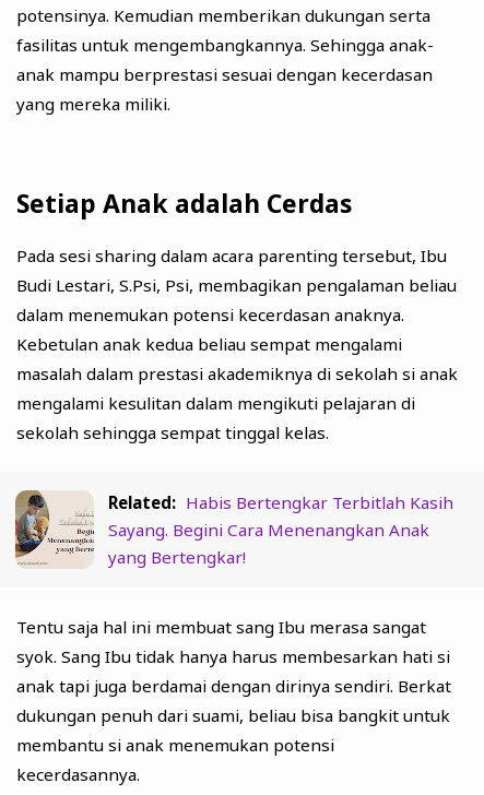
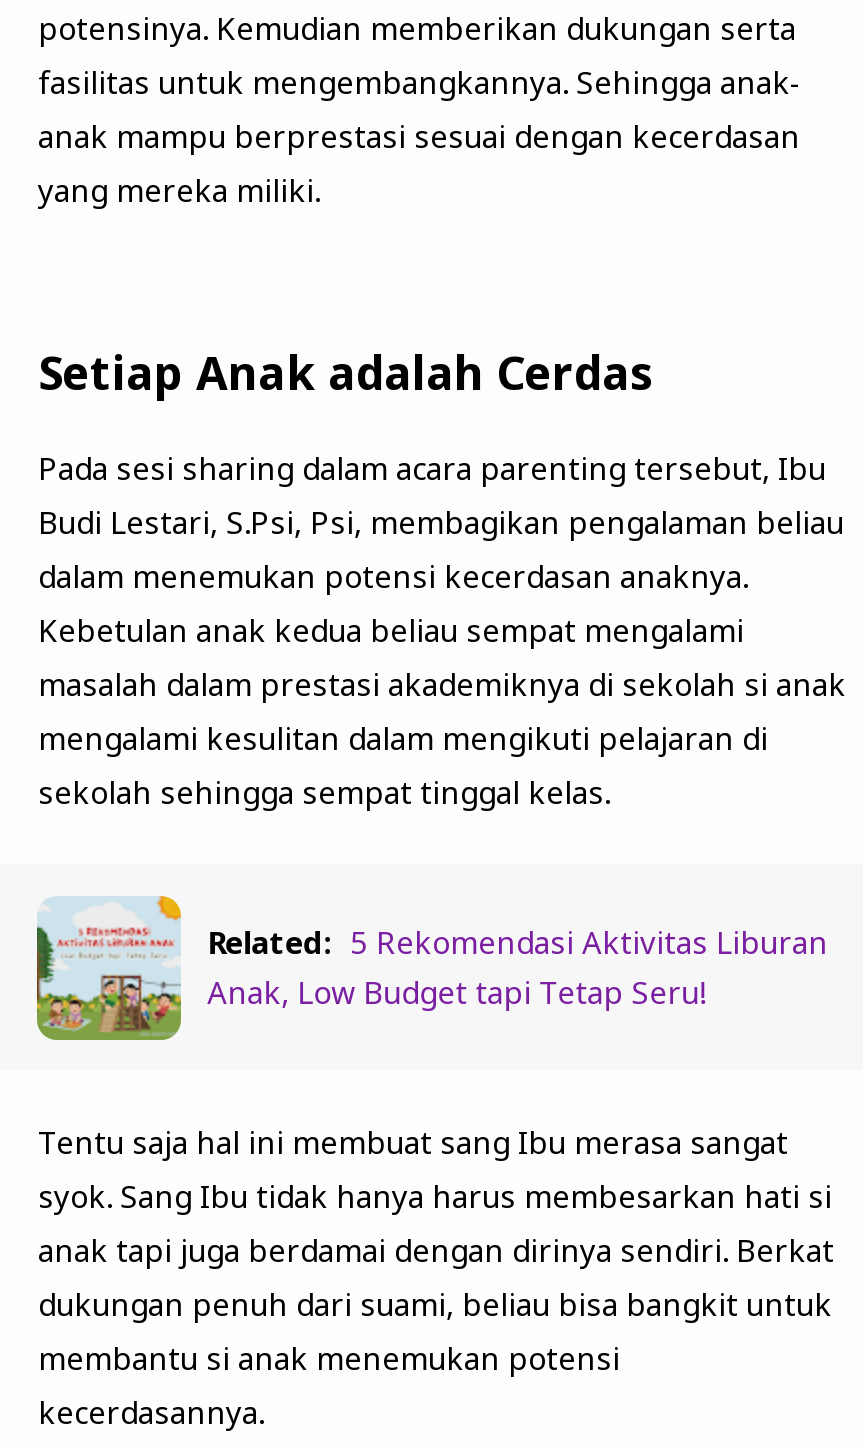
[14,489,454,568] [image] | Related: Habis Bertengkar Terbitlah Kasih | Sayang. Begini Cara Menenangkan Anak | yang Bertengkar! -> [35,894,828,1042] [image] | Related: 5 Rekomendasi Aktivitas Liburan | Anak, Low Budget tapi Tetap Seru!

